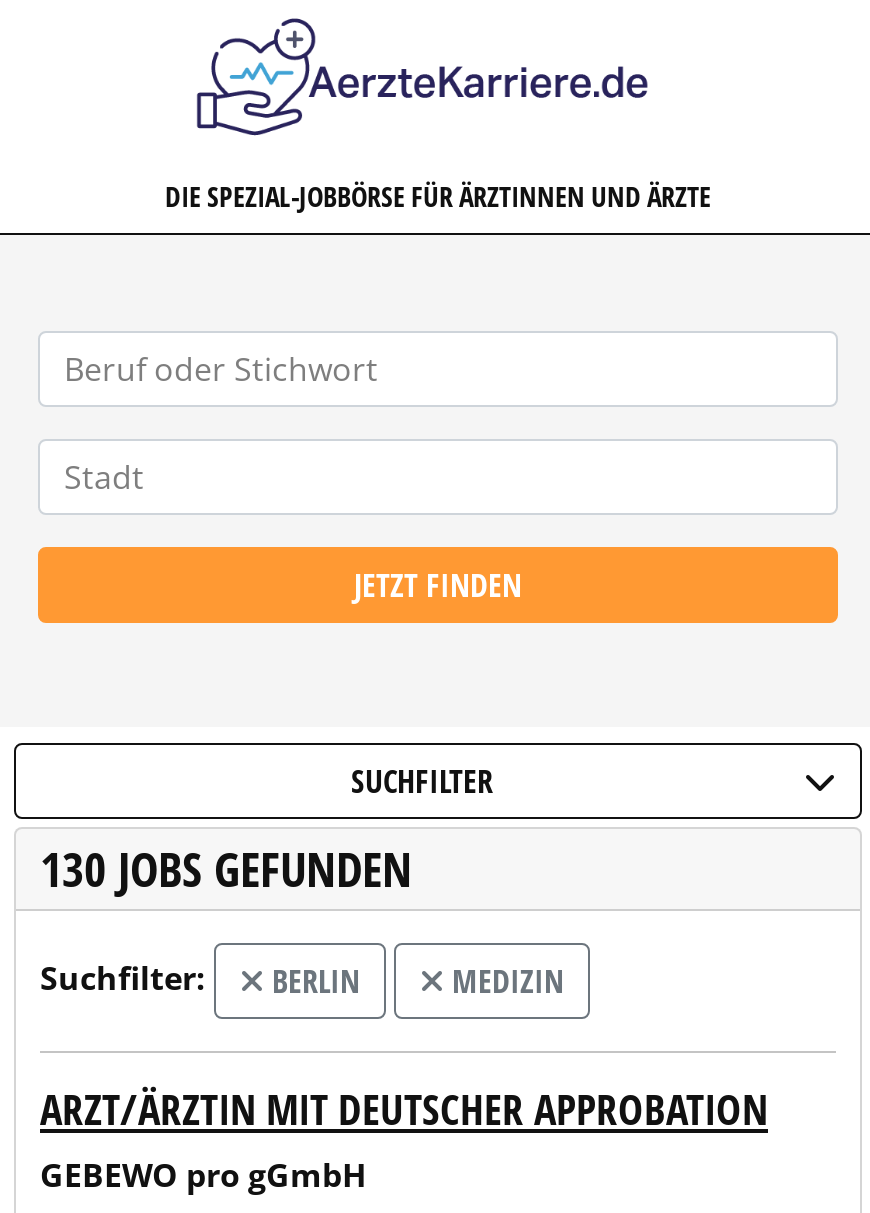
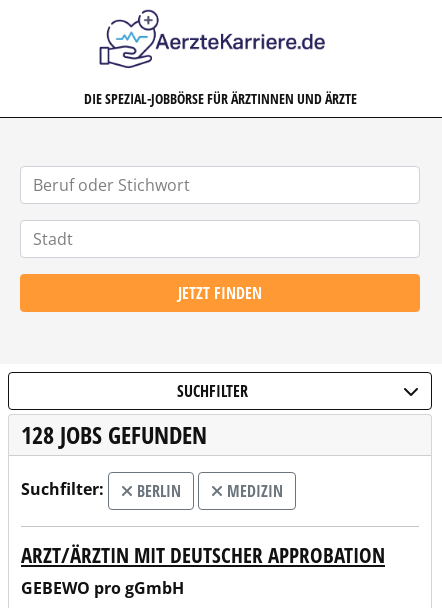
[40,837,412,901] 130 JOBS GEFUNDEN -> [21,419,207,451] 128 JOBS GEFUNDEN

